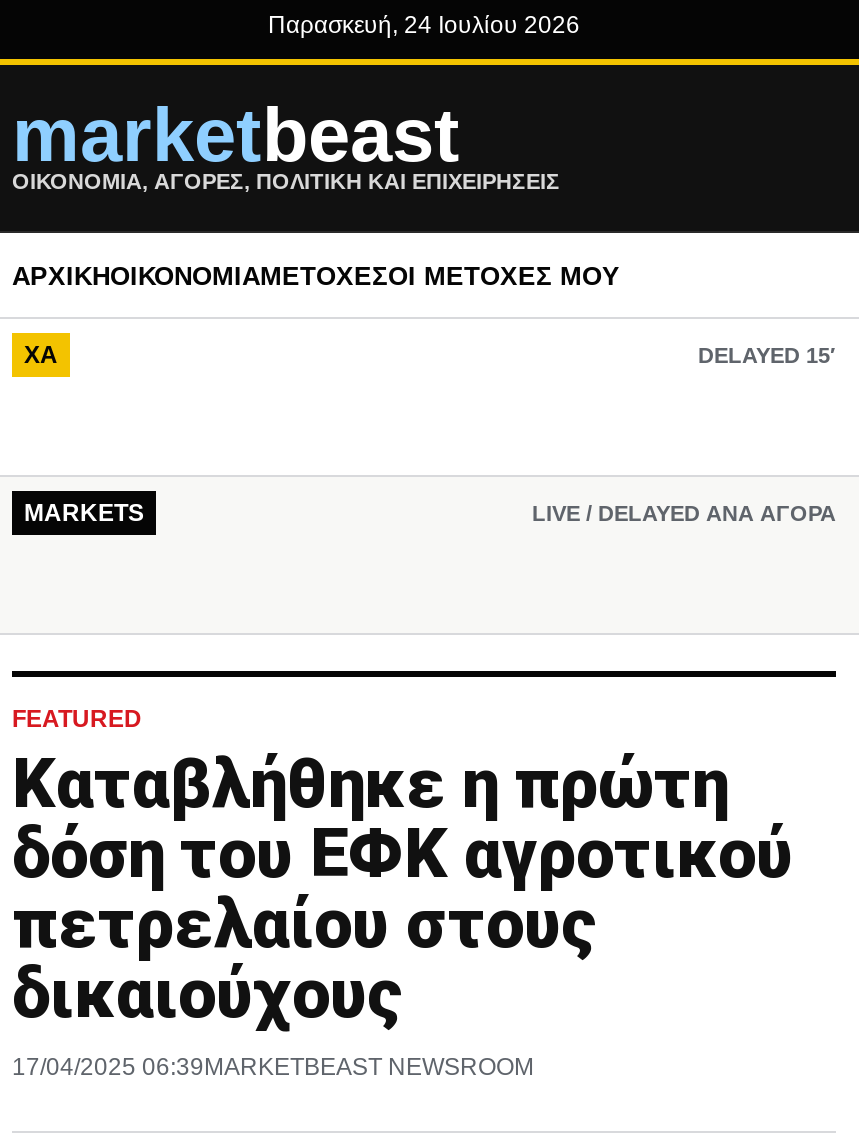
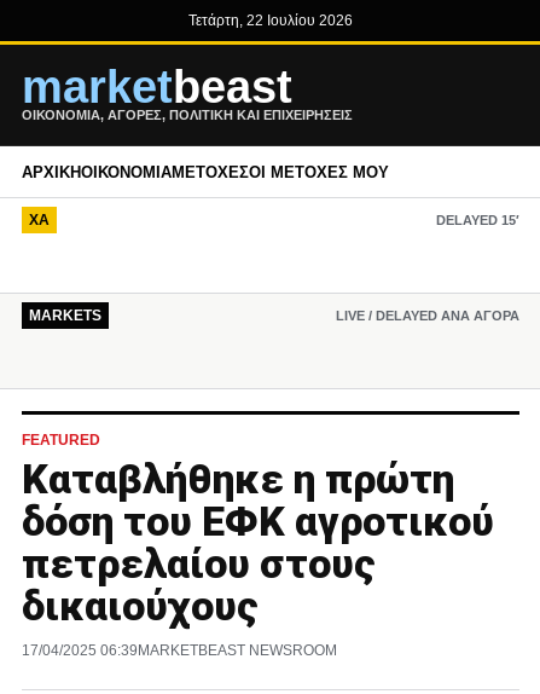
[268,11,580,39] Παρασκευή, 24 Ιουλίου 2026 -> [188,12,353,29] Τετάρτη, 22 Ιουλίου 2026

